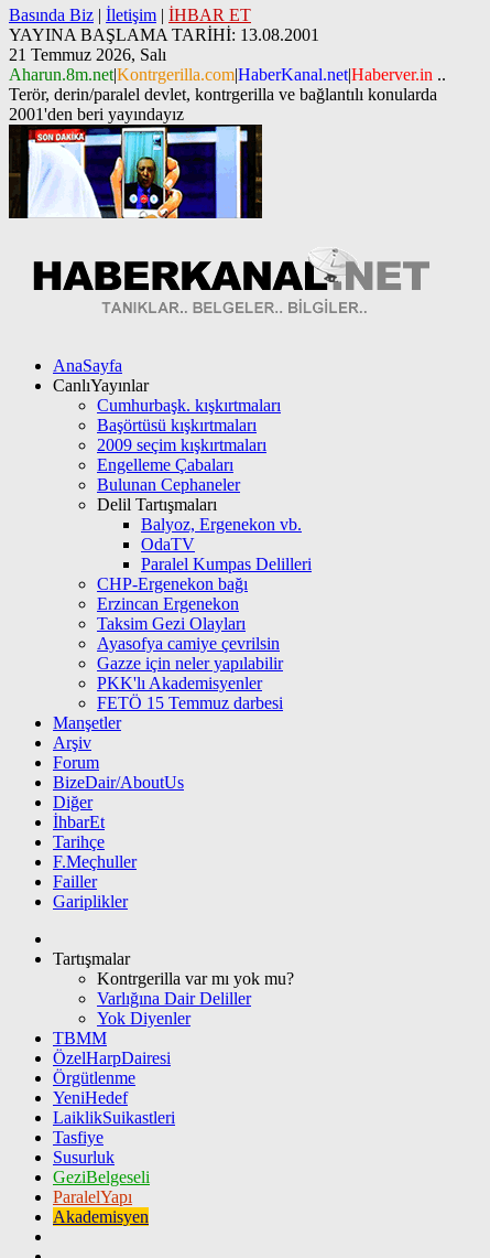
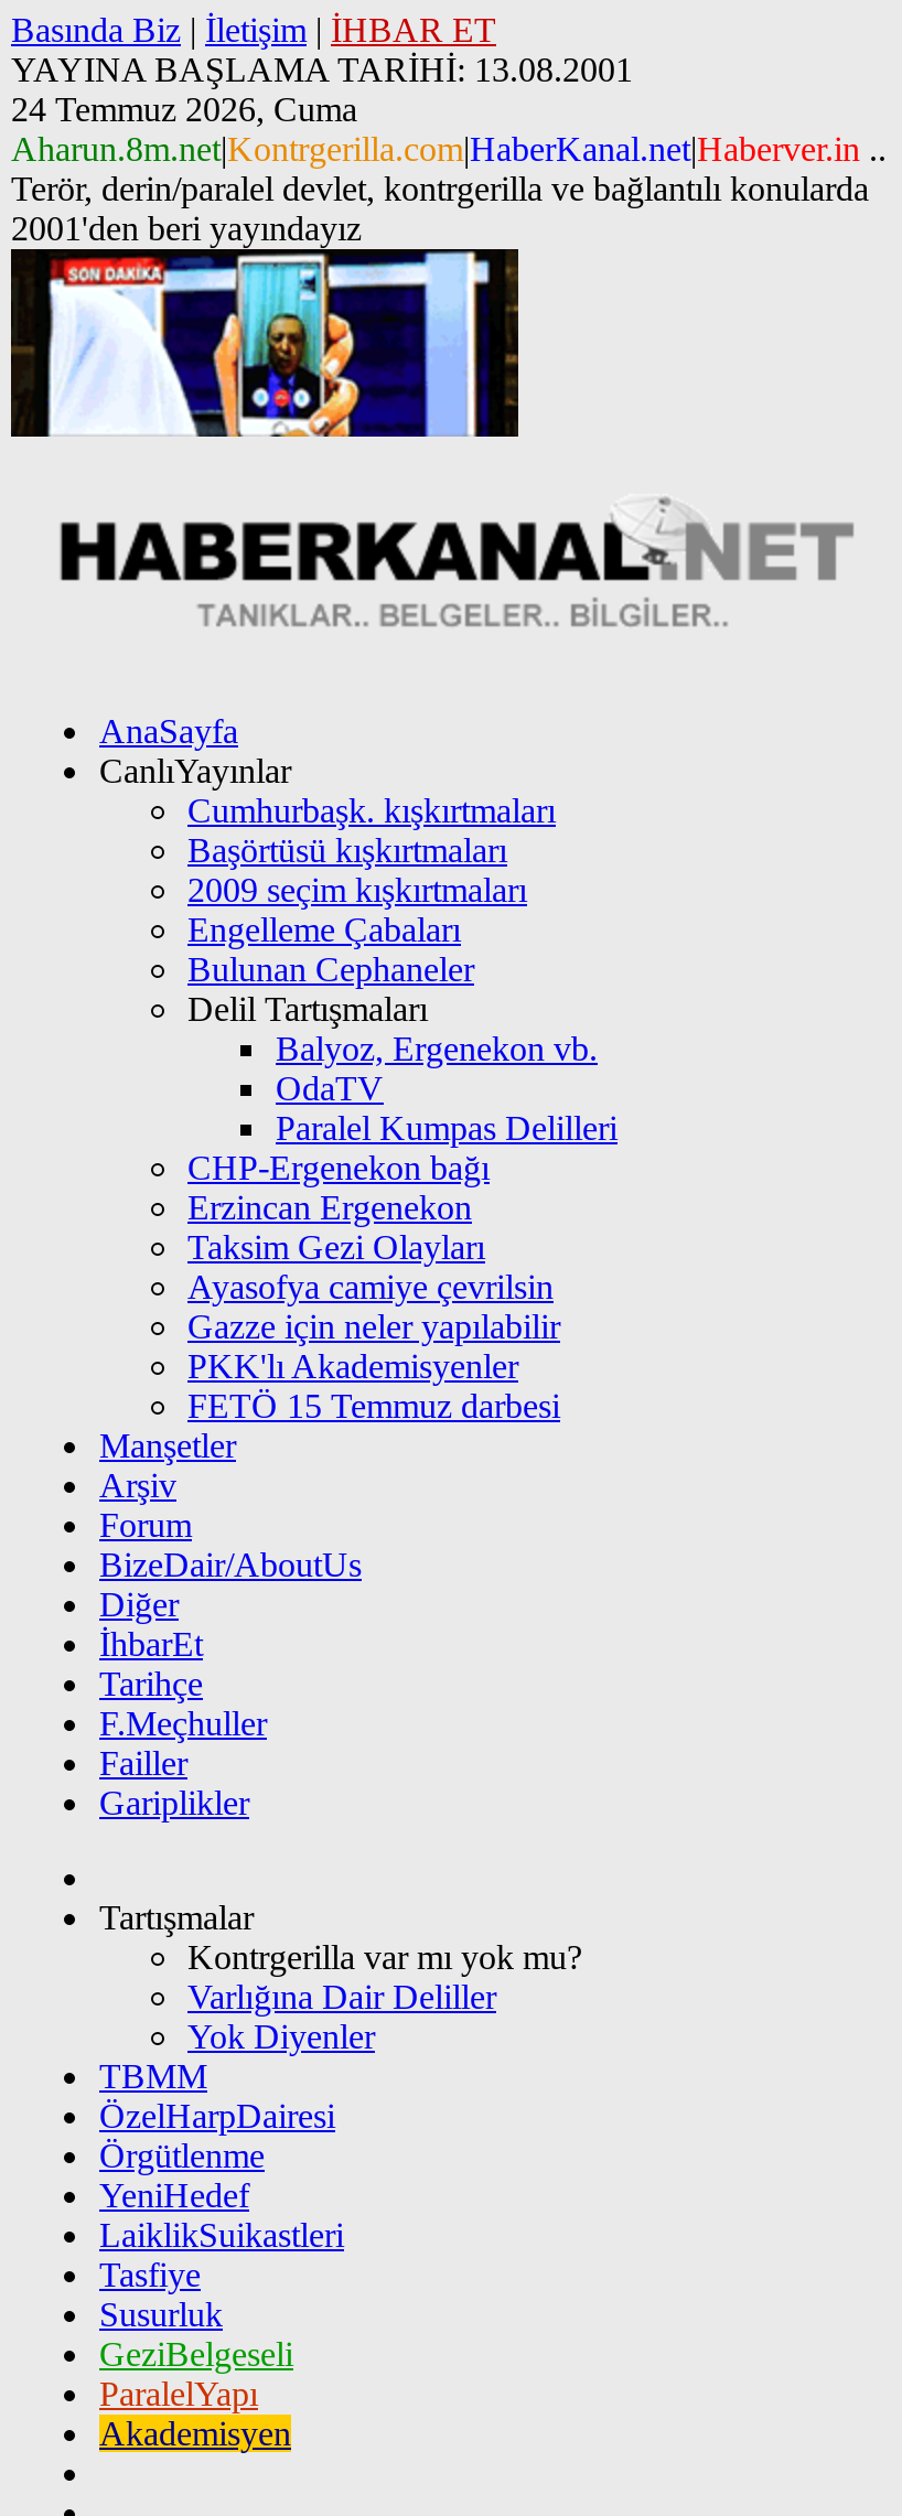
[9,45,166,64] 21 Temmuz 2026, Salı -> [11,90,357,128] 24 Temmuz 2026, Cuma

